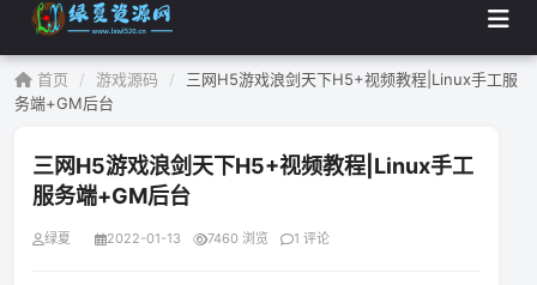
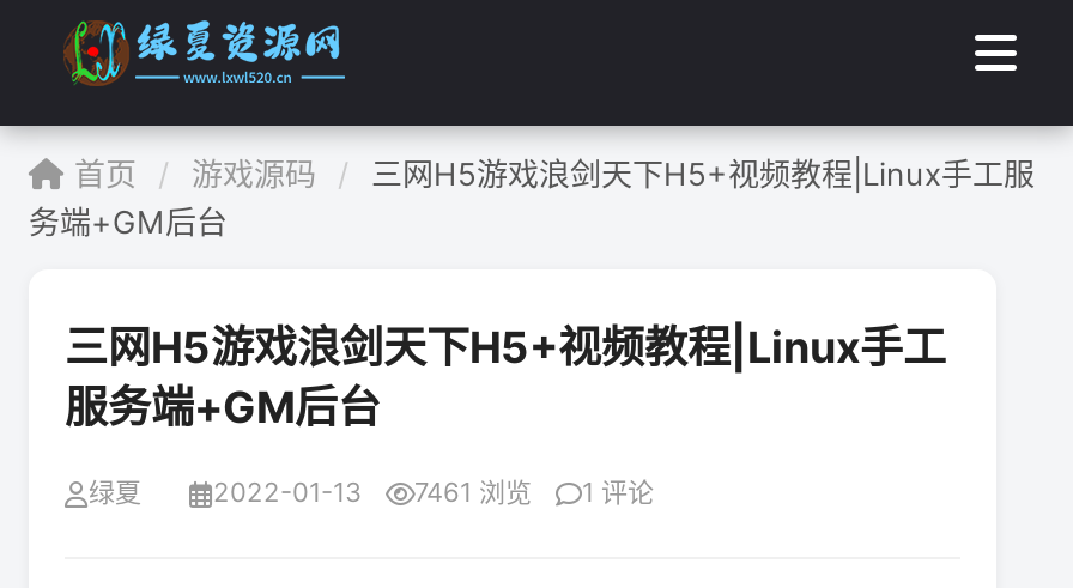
[107,230,330,247] 2022-01-13 7460 浏览 1 评论 -> [213,475,654,509] 2022-01-13 7461 浏览 1 评论

